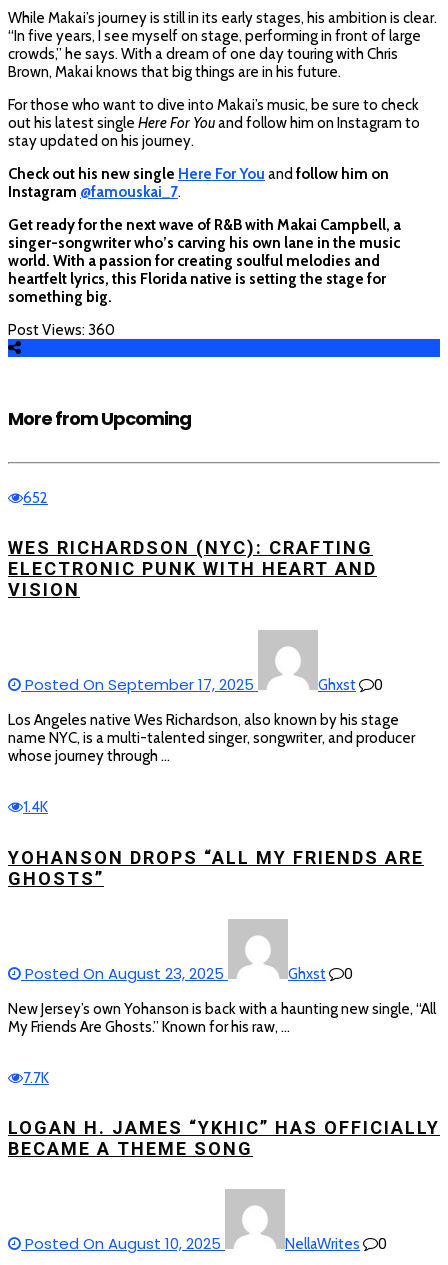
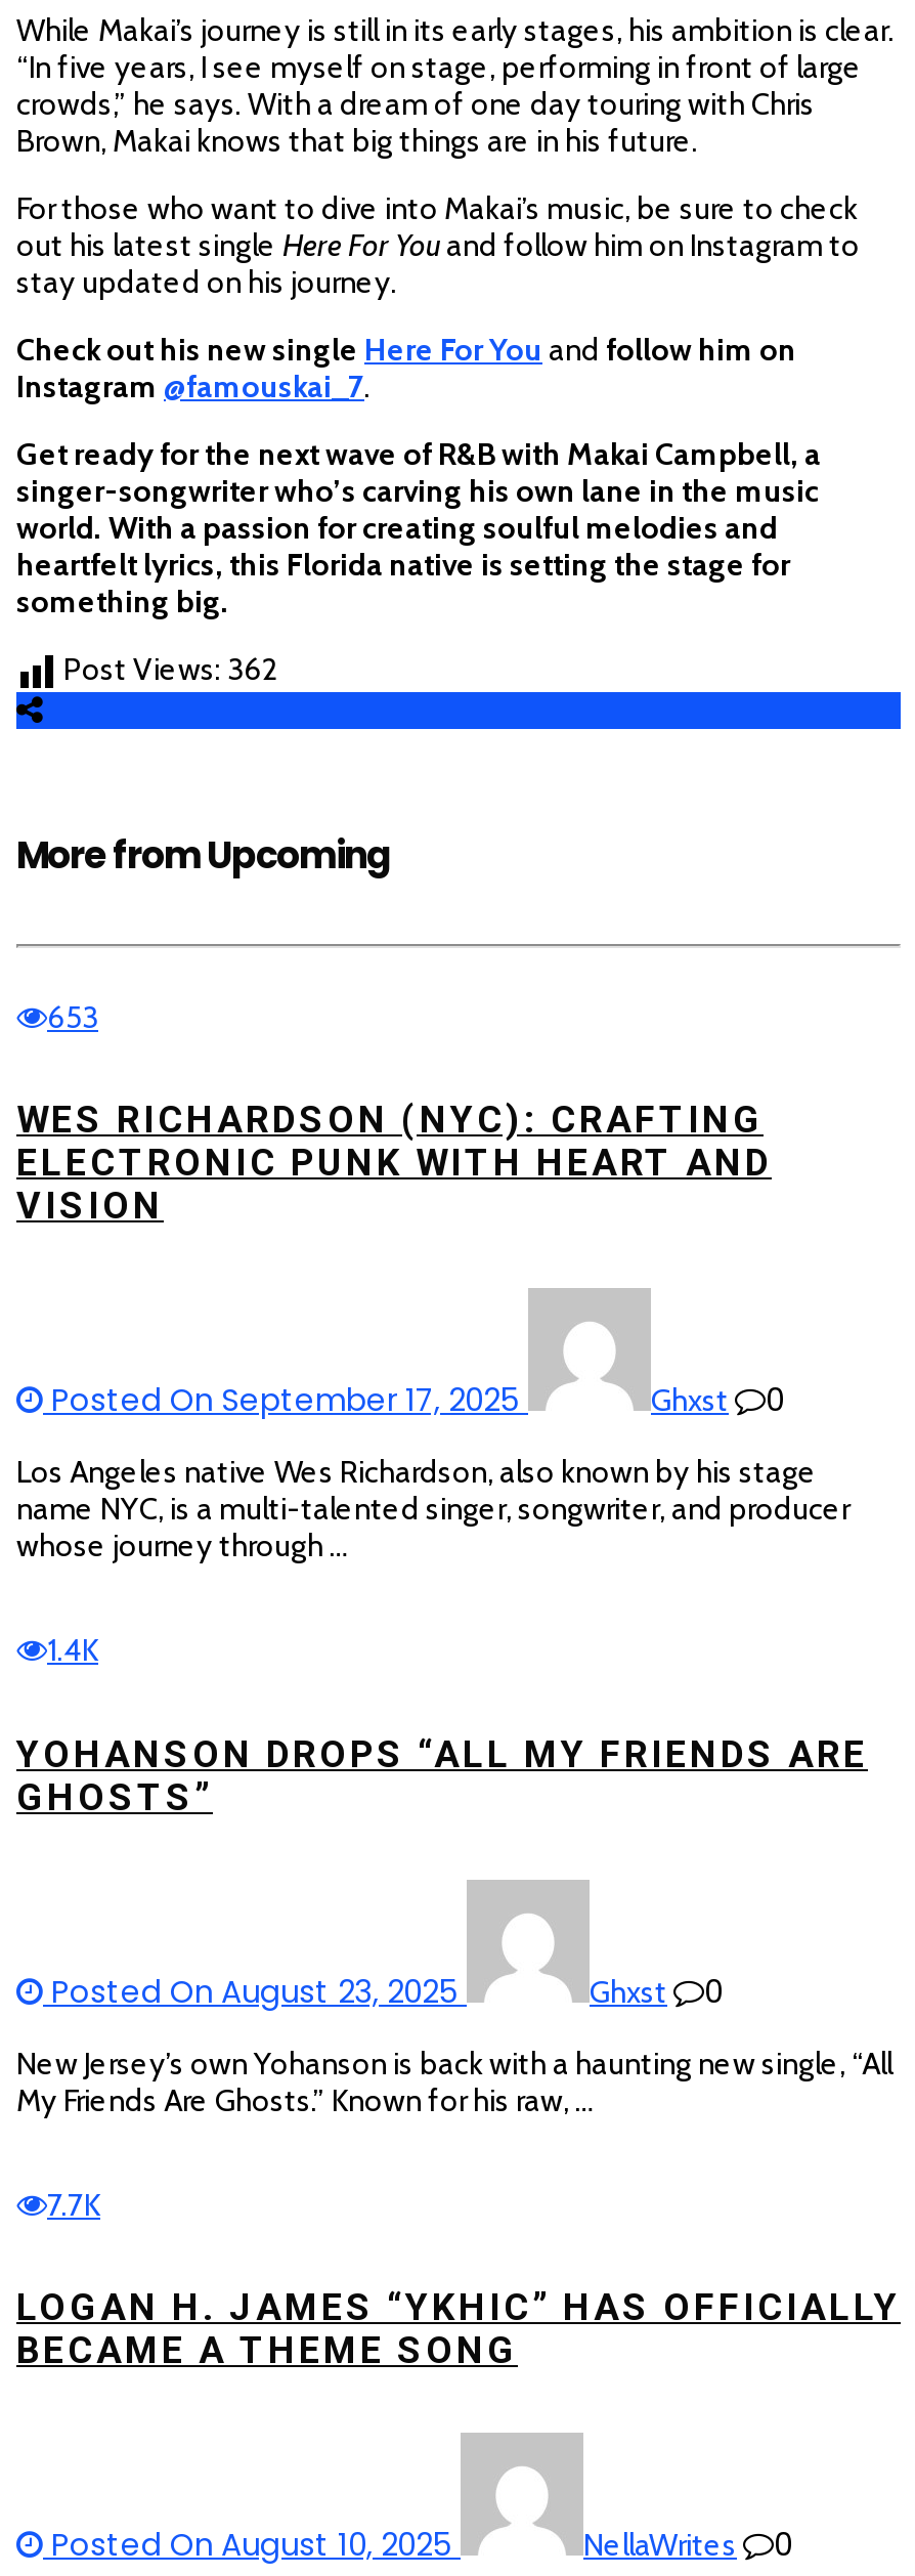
[8,321,115,339] Post Views: 360 -> [63,651,278,688] Post Views: 362
[23,489,48,507] 652 -> [47,1000,98,1037] 653

